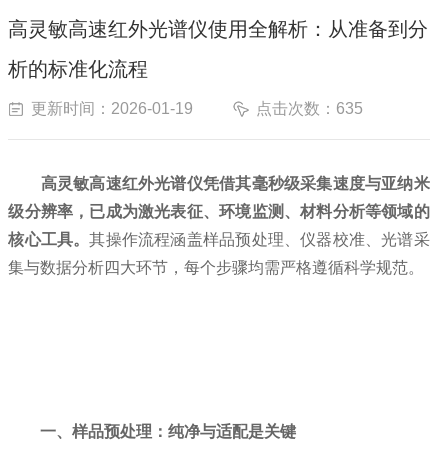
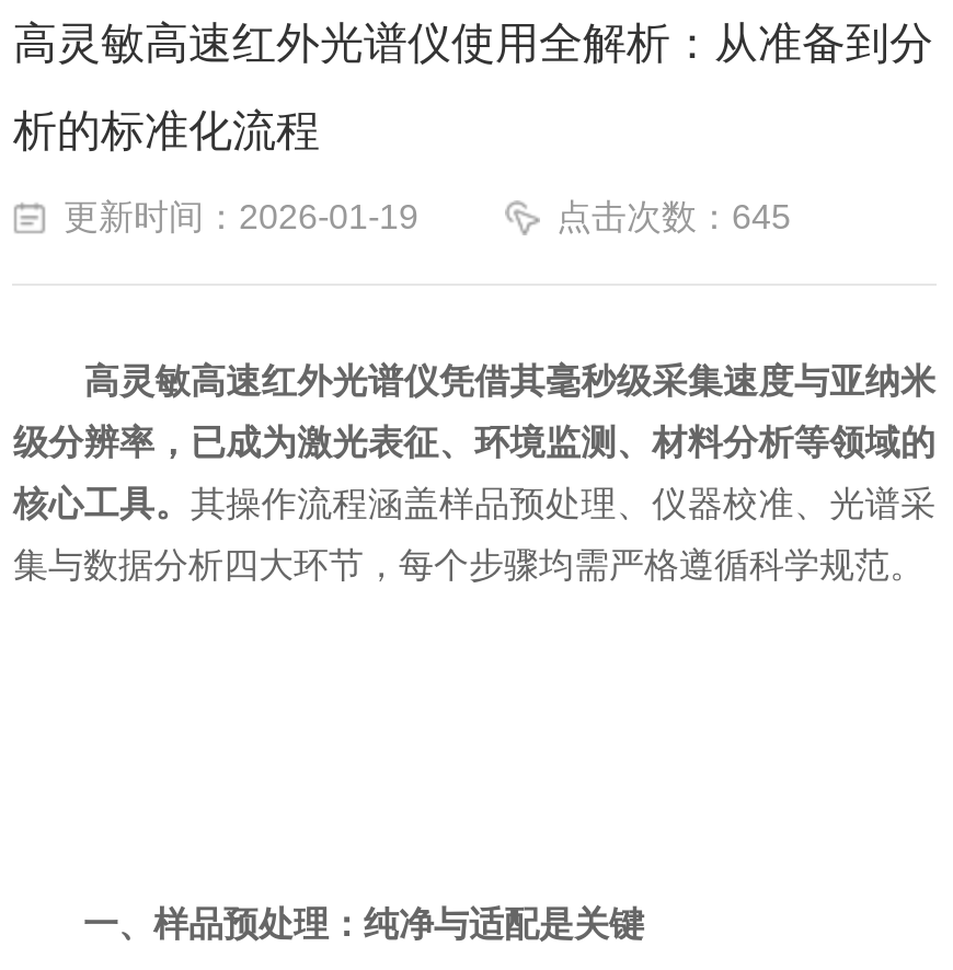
[256,100,363,117] 点击次数：635 -> [556,198,791,235] 点击次数：645

